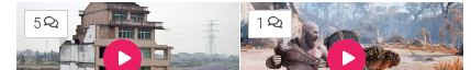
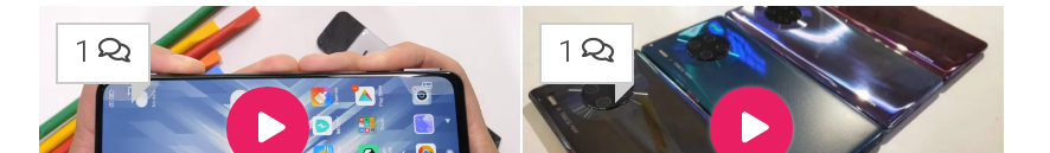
[33,13,41,35] 5 -> [75,30,91,78] 1

